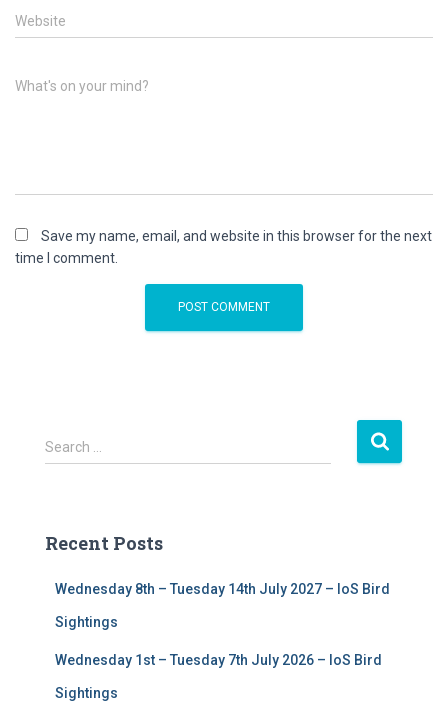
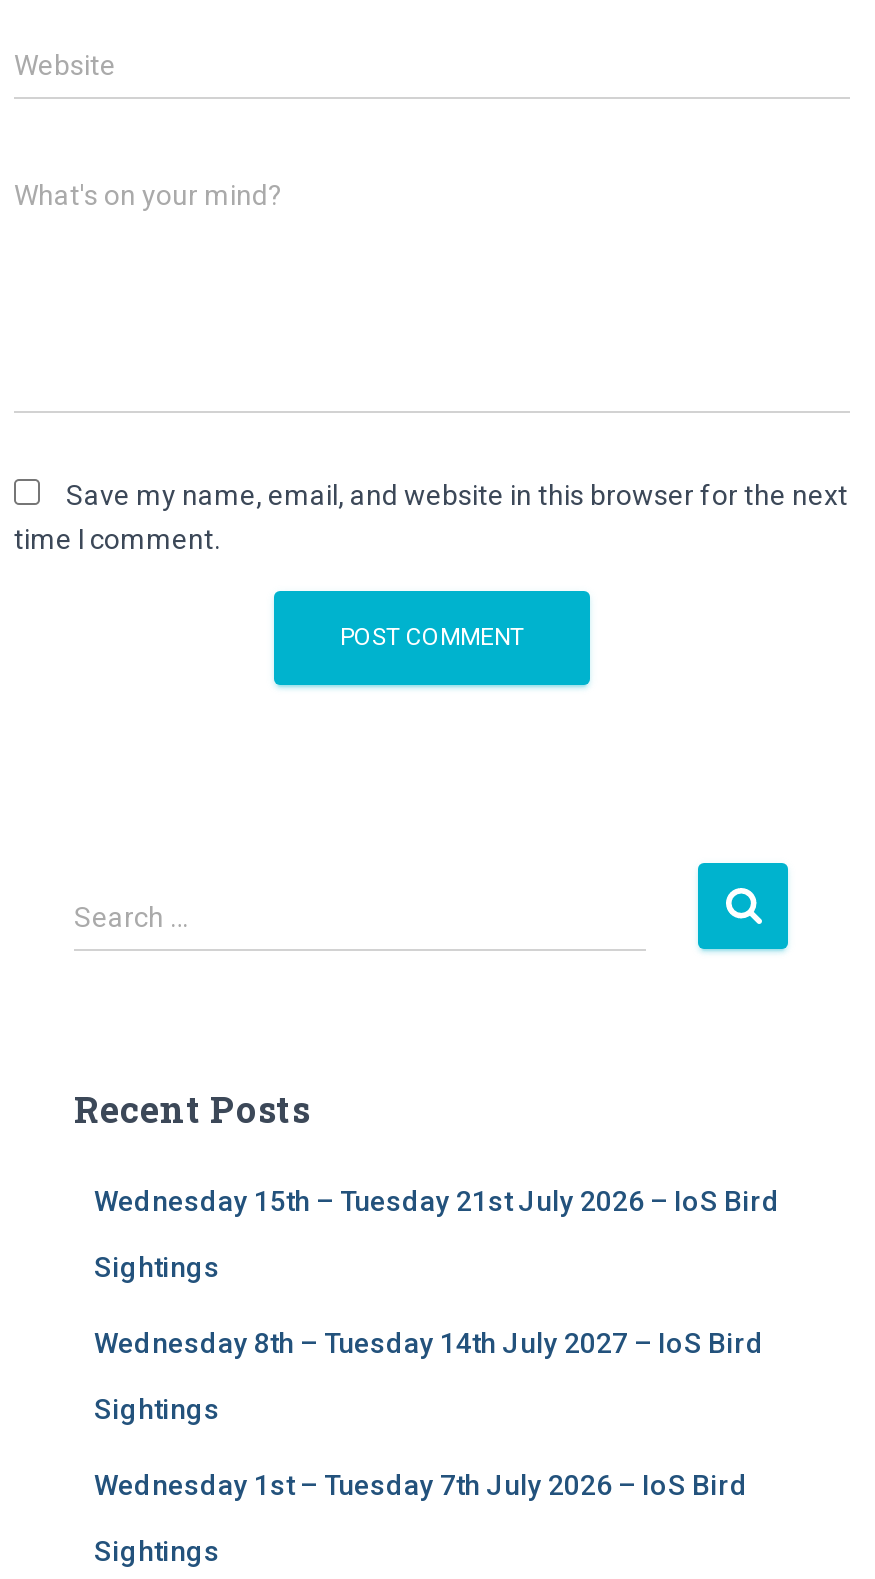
none -> [94,1185,780,1283] Wednesday 15th – Tuesday 21st July 2026 – IoS Bird | Sightings

